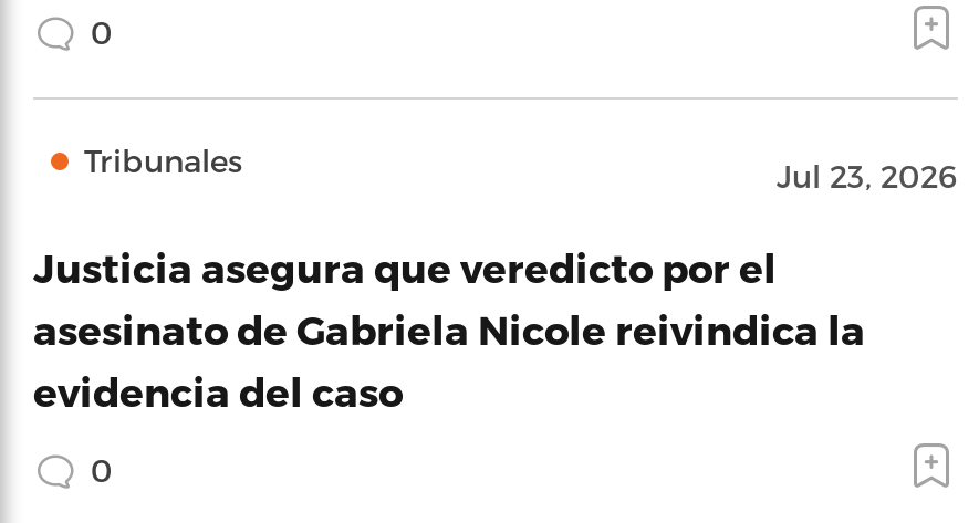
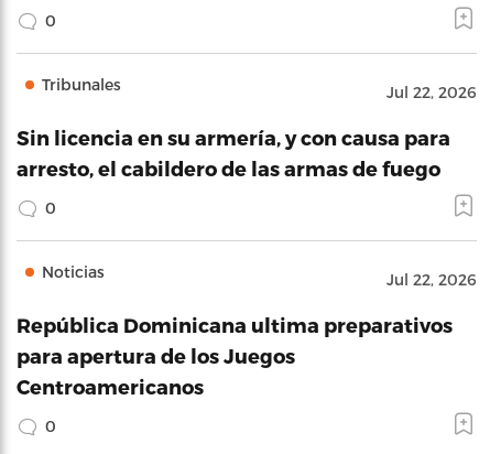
[33,157,958,414] Jul 23, 2026 | Justicia asegura que veredicto por el | asesinato de Gabriela Nicole reivindica la | evidencia del caso -> [17,83,477,398] Jul 22, 2026 | Sin licencia en su armería, y con causa para | arresto, el cabildero de las armas de fuego | 0 | Noticias | Jul 22, 2026 | República Dominicana ultima preparativos | para apertura de los Juegos | Centroamericanos

